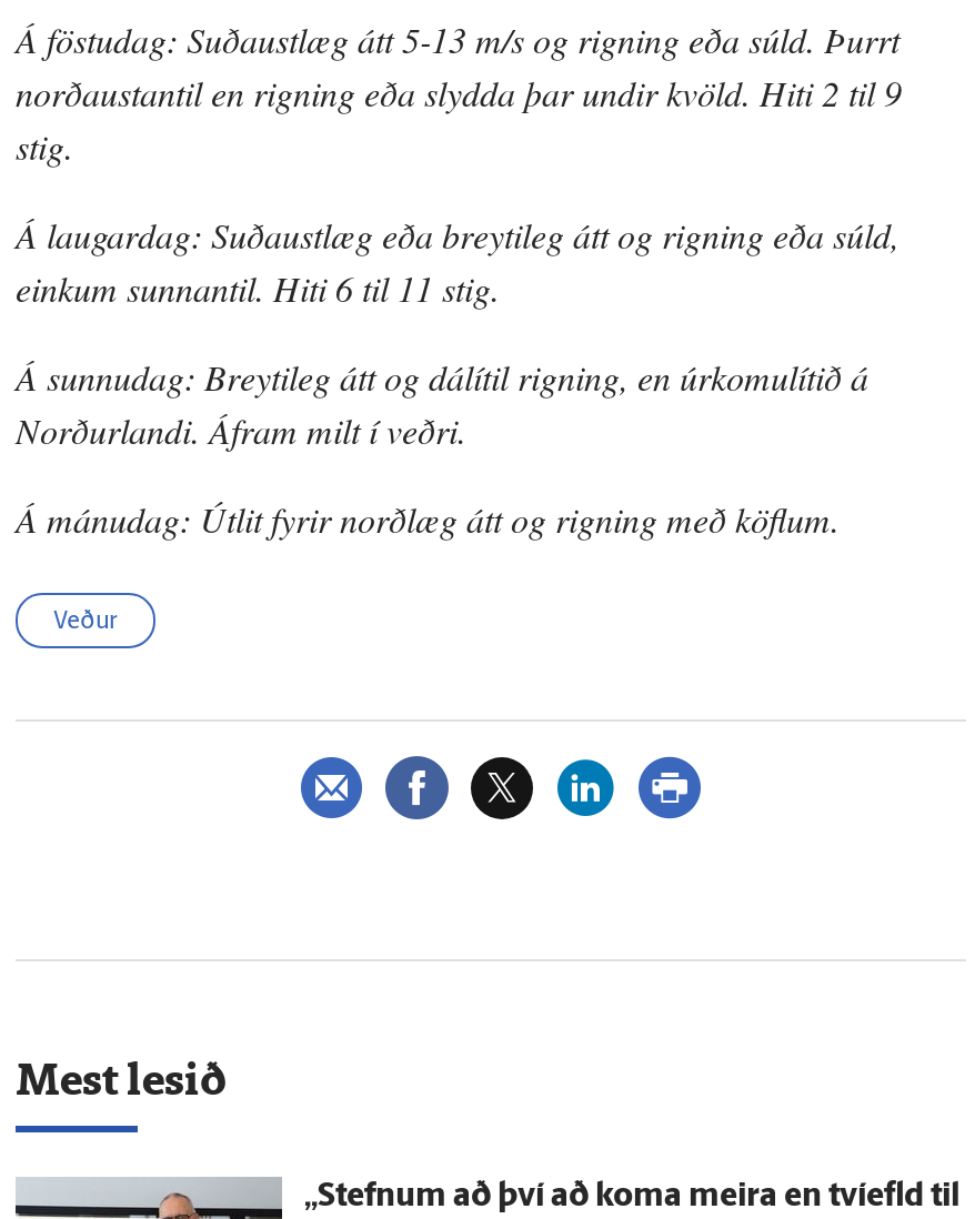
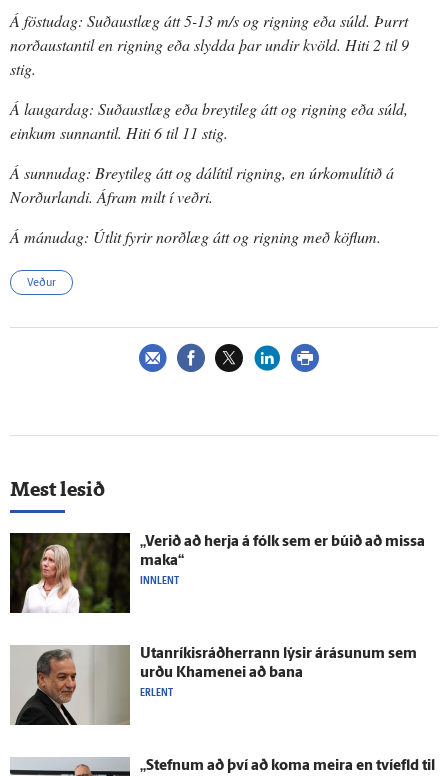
none -> [9,532,425,614] [image] | „Verið að herja á fólk sem er búið að missa | maka“ | INNLENT
none -> [13,644,417,726] [image] | Utanríkisráðherrann lýsir árásunum sem | urðu Khamenei að bana | ERLENT

